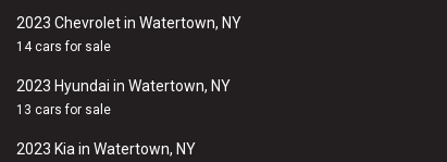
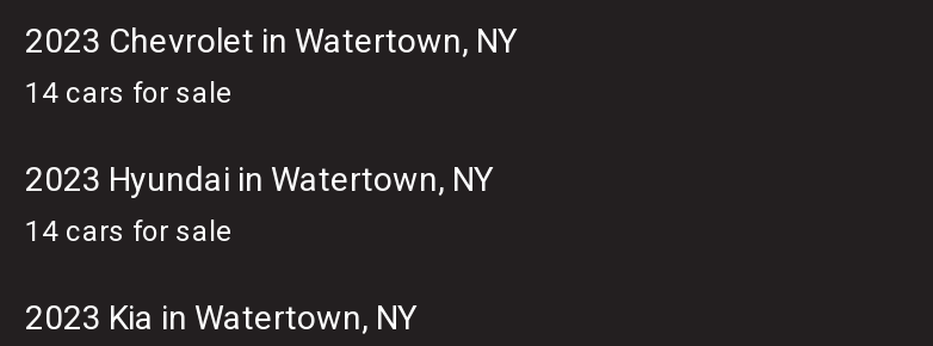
[16,102,111,117] 13 cars for sale -> [25,215,233,248] 14 cars for sale

